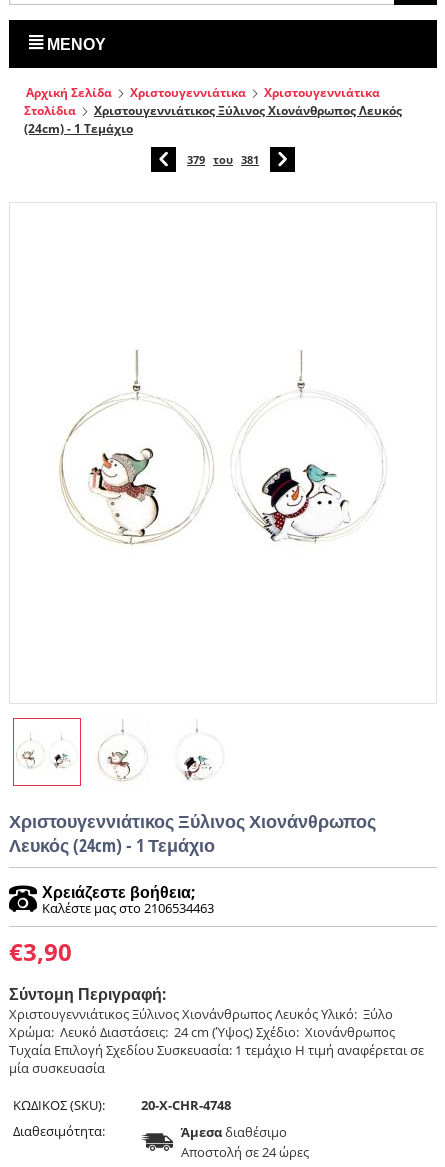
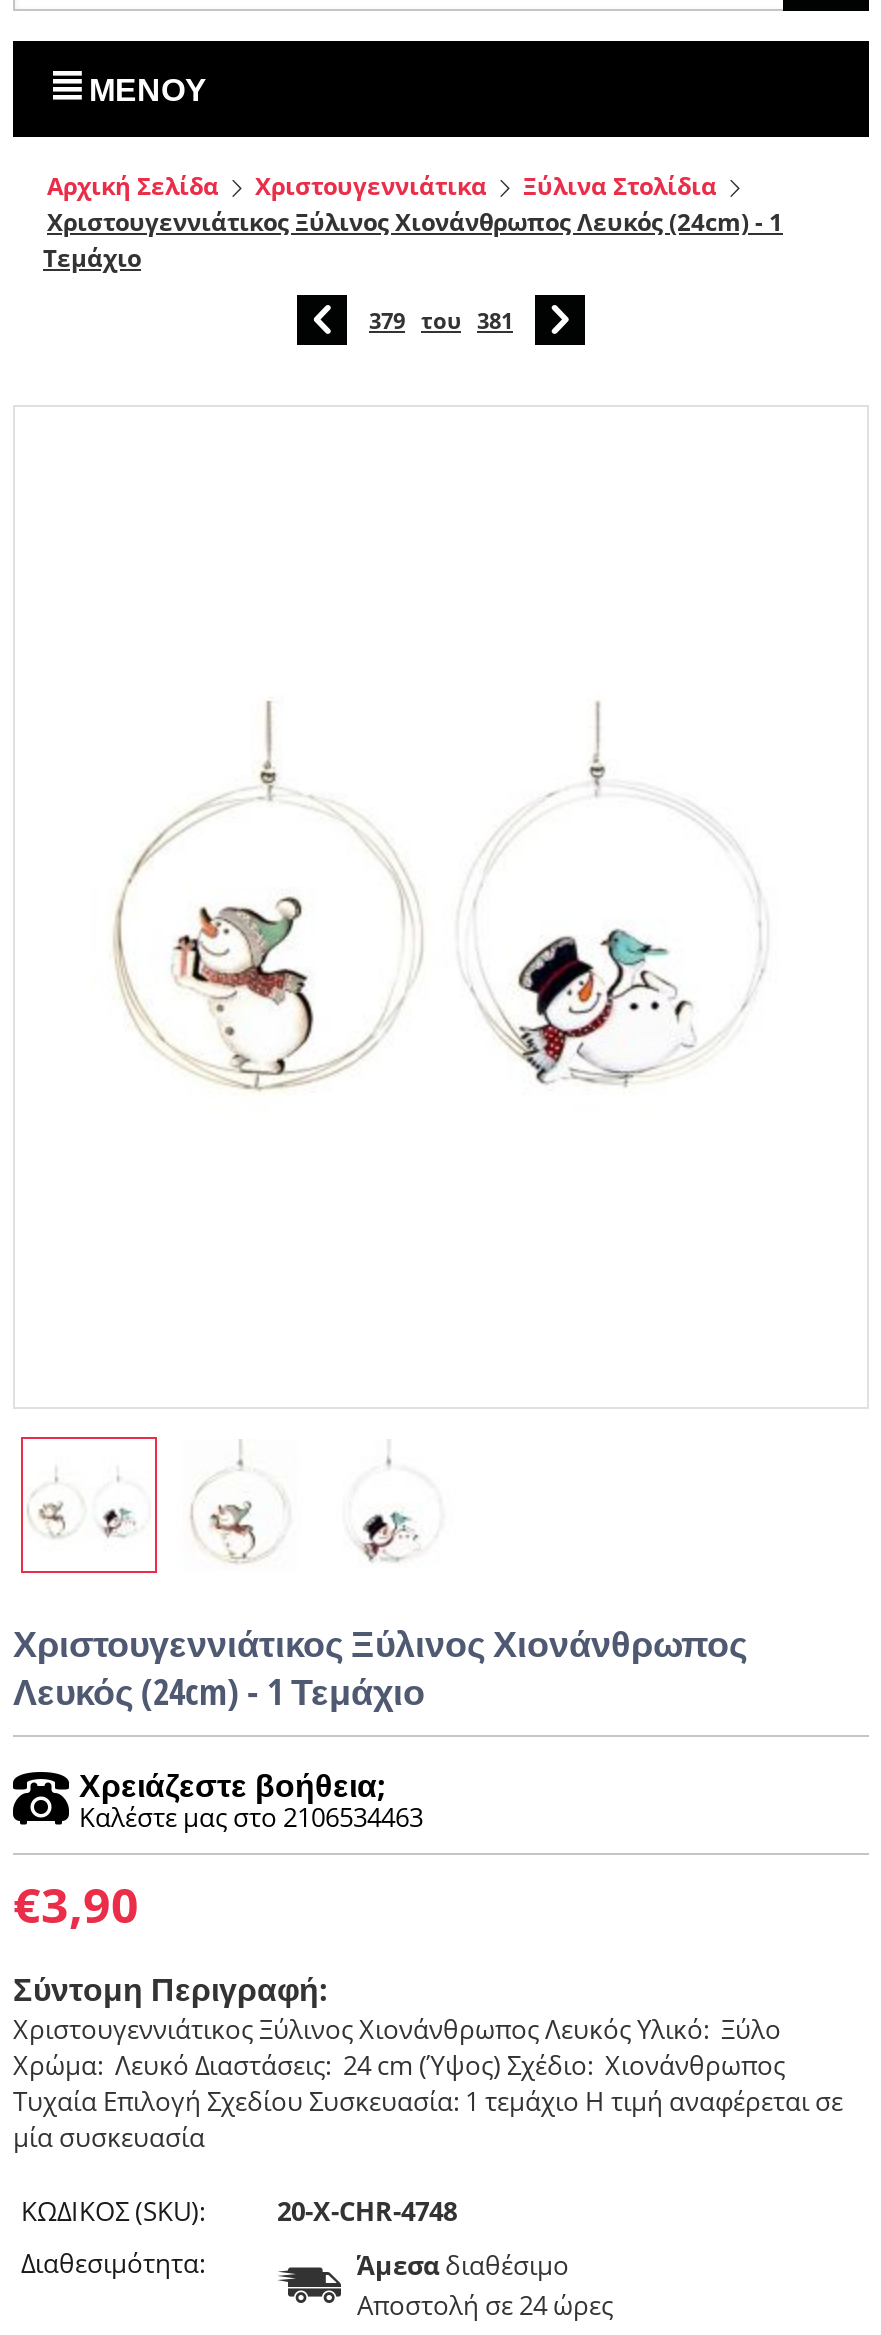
[24,84,402,137] Χριστουγεννιάτικα | Στολίδια | Χριστουγεννιάτικος Ξύλινος Χιονάνθρωπος Λευκός | (24cm) - 1 Τεμάχιο -> [43,169,783,275] Ξύλινα Στολίδια | Χριστουγεννιάτικος Ξύλινος Χιονάνθρωπος Λευκός (24cm) - 1 | Τεμάχιο

